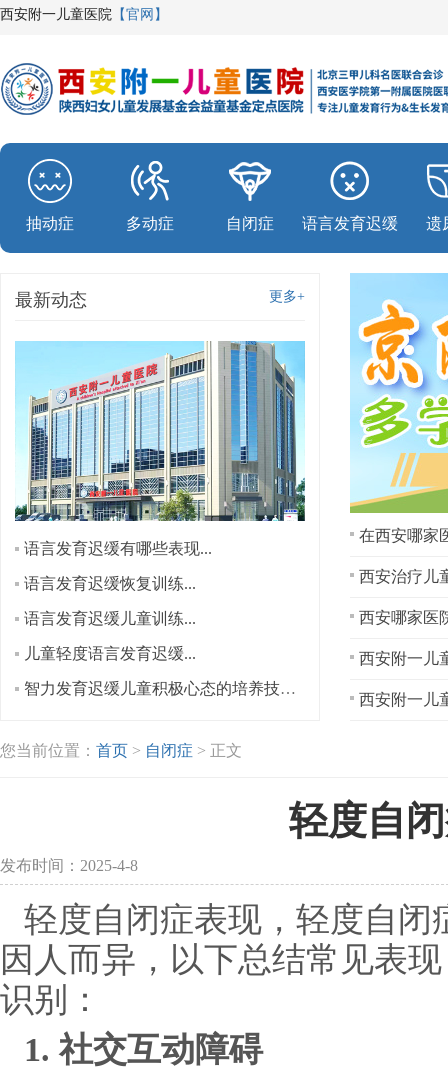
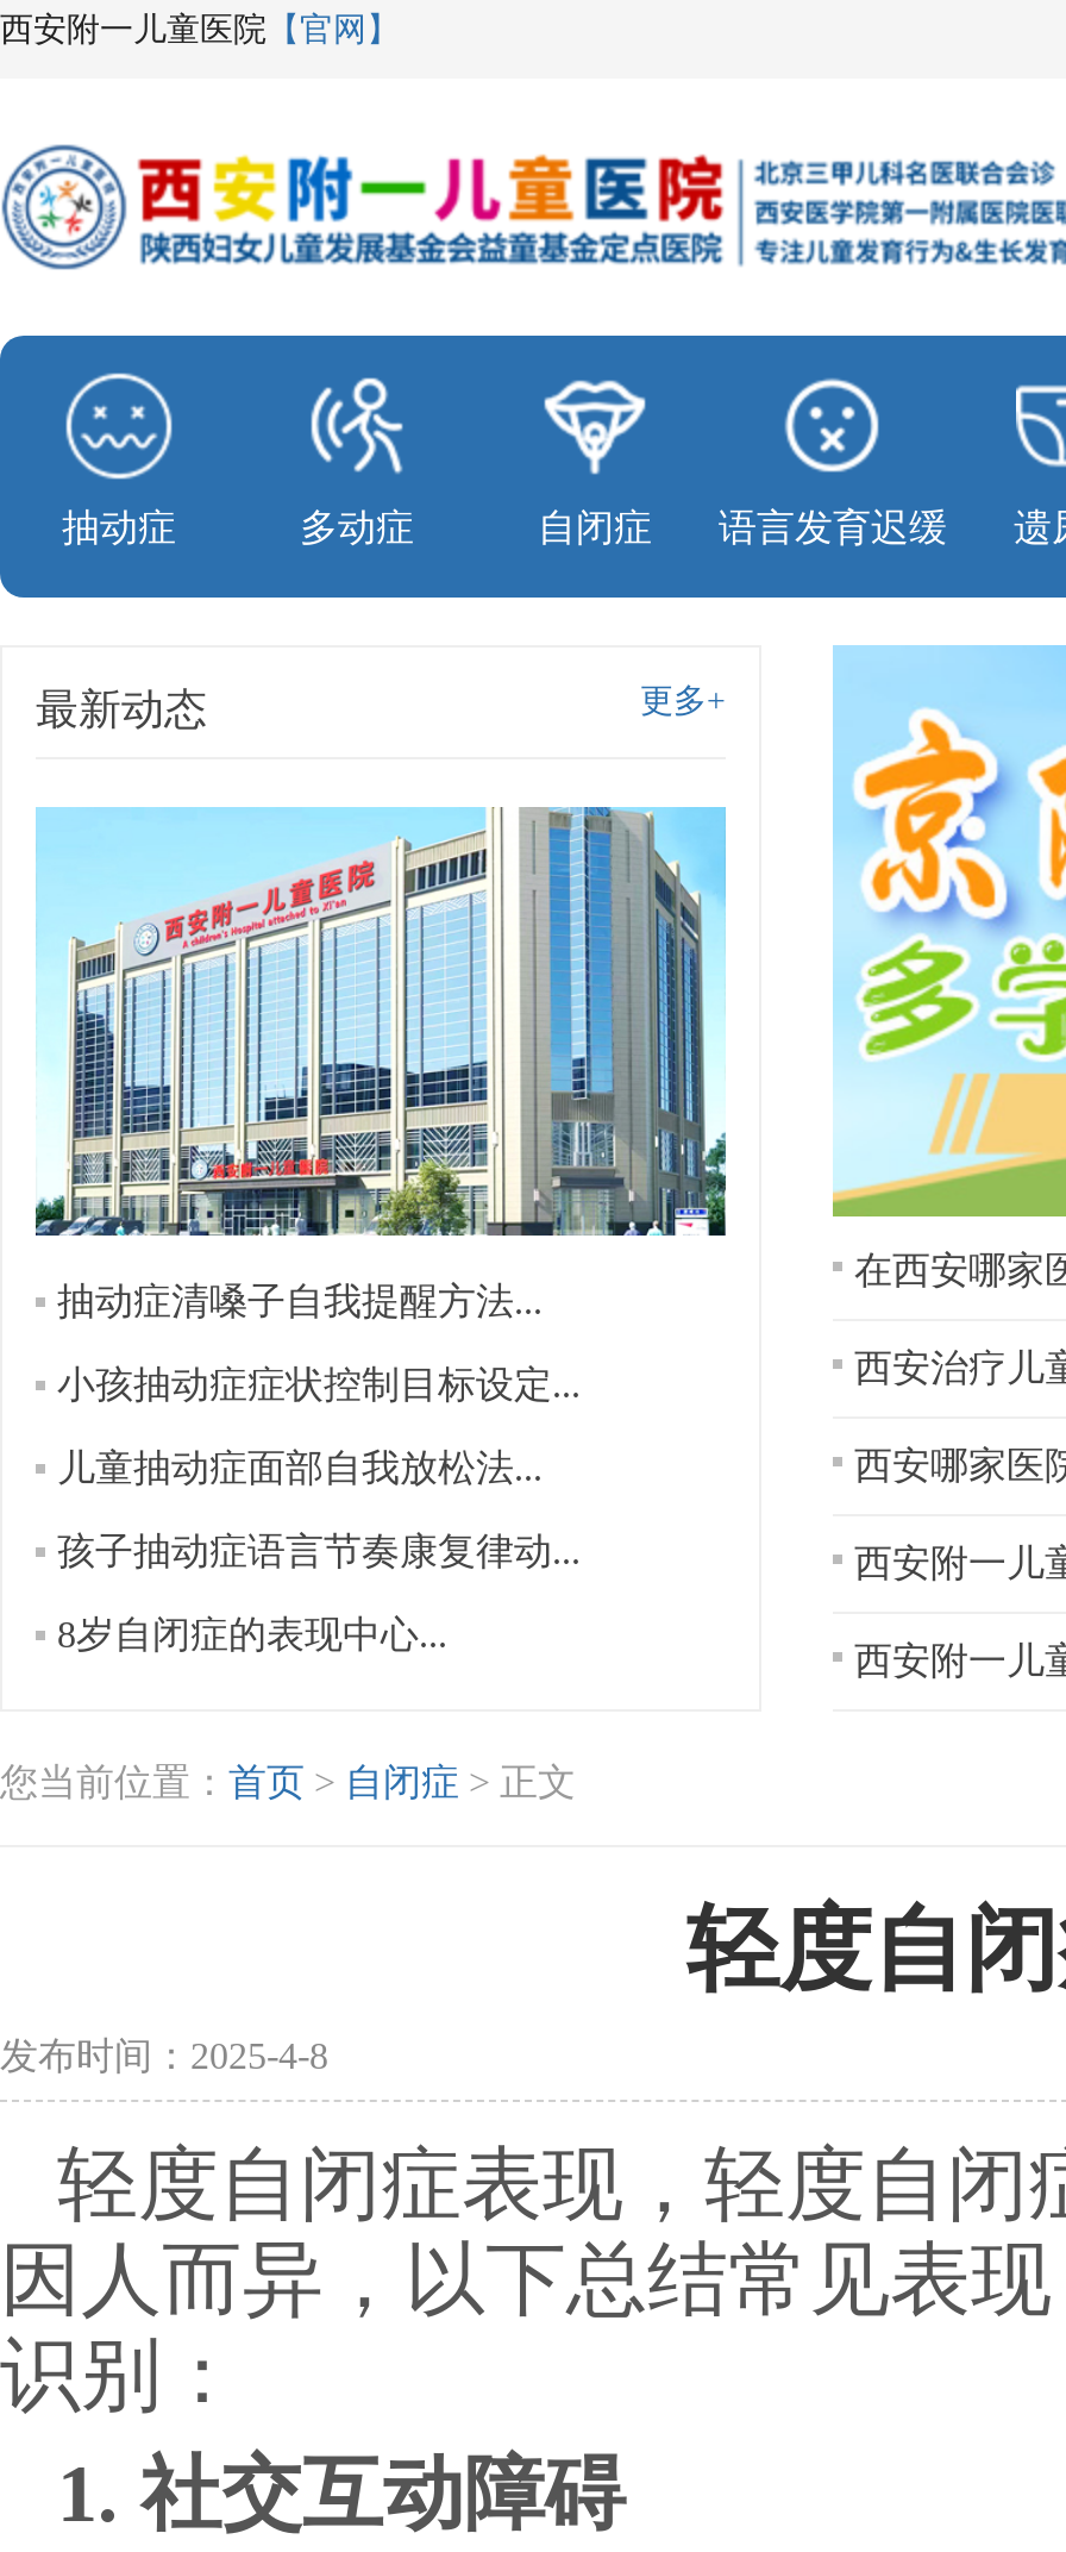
[24,540,212,557] 语言发育迟缓有哪些表现... -> [57,1281,543,1321] 抽动症清嗓子自我提醒方法...
[24,575,196,592] 语言发育迟缓恢复训练... -> [57,1364,581,1405] 小孩抽动症症状控制目标设定...
[24,610,196,627] 语言发育迟缓儿童训练... -> [57,1447,543,1488] 儿童抽动症面部自我放松法...
[24,645,196,662] 儿童轻度语言发育迟缓... -> [57,1531,581,1571] 孩子抽动症语言节奏康复律动...
[24,680,280,697] 智力发育迟缓儿童积极心态的培养技巧... -> [57,1614,447,1655] 8岁自闭症的表现中心...

